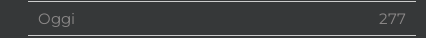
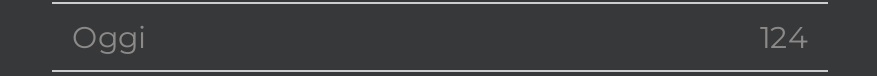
[379,9,406,28] 277 -> [760,19,808,57] 124

